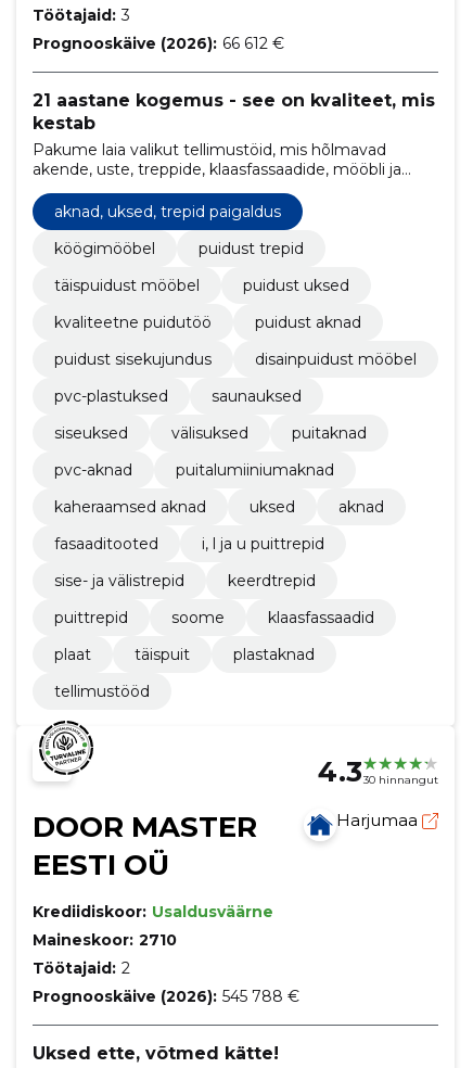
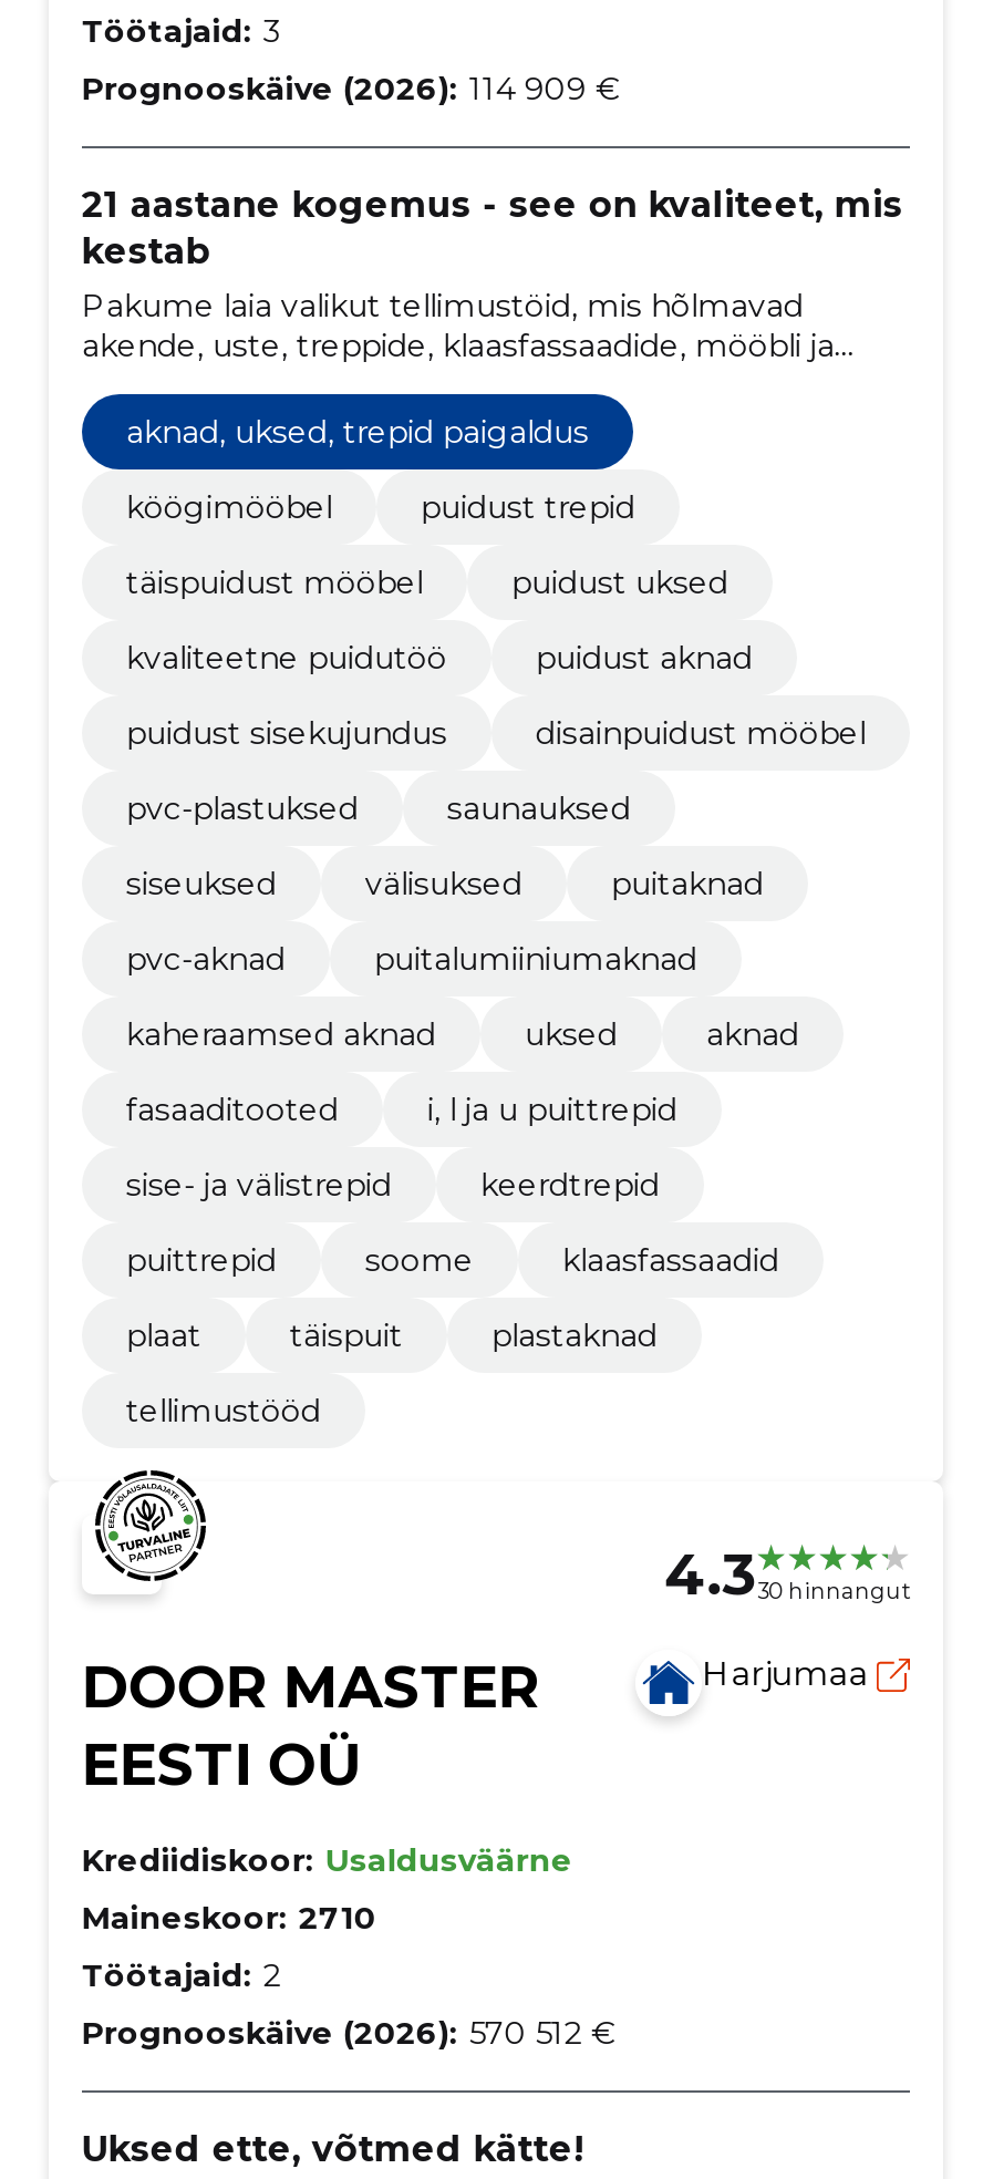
[32,33,284,53] Prognooskäive (2026): 66 612 € -> [81,68,619,108] Prognooskäive (2026): 114 909 €
[32,986,299,1006] Prognooskäive (2026): 545 788 € -> [81,2012,615,2052] Prognooskäive (2026): 570 512 €

